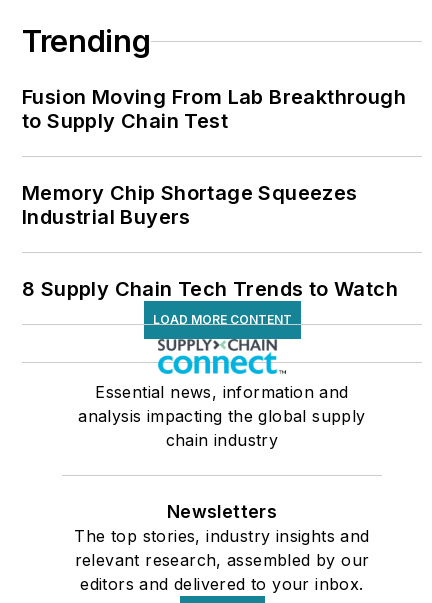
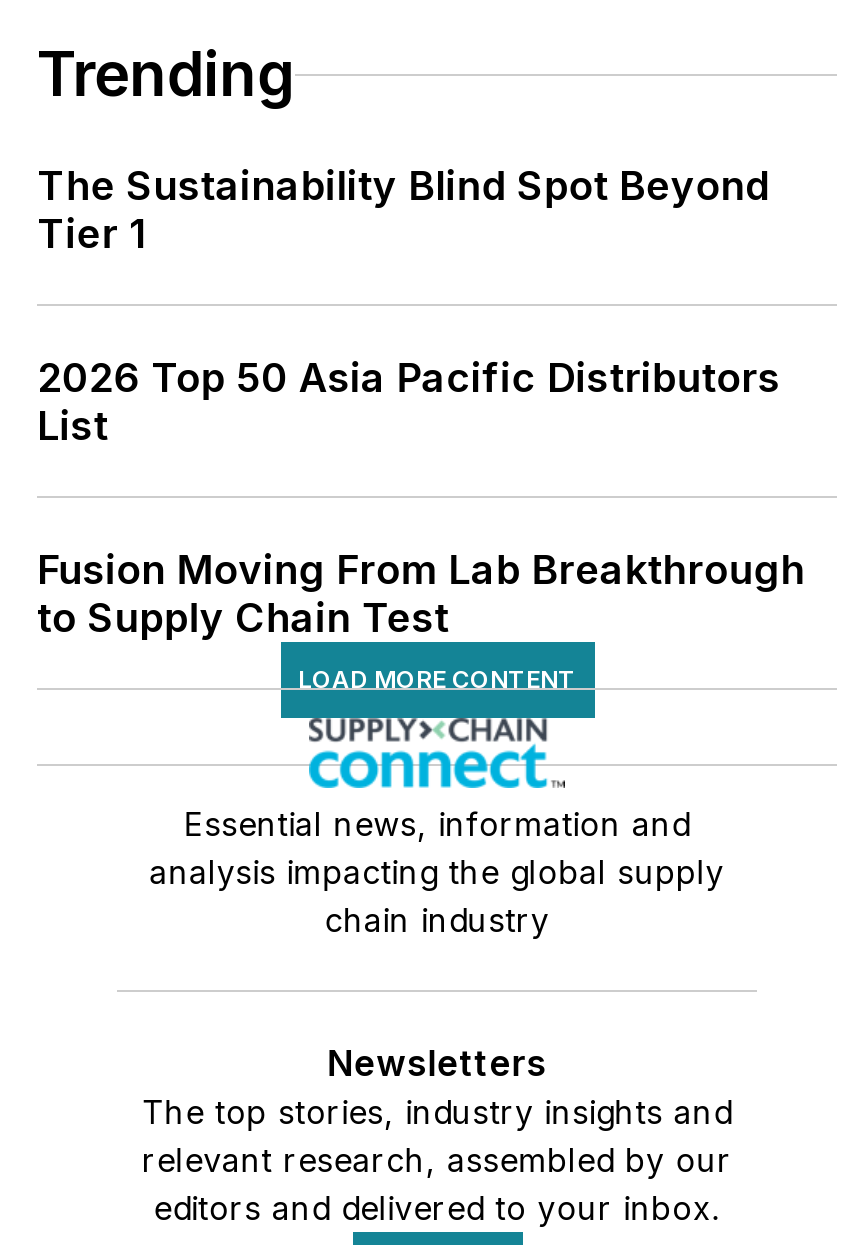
none -> [37,163,781,451] The Sustainability Blind Spot Beyond | Tier 1 | 2026 Top 50 Asia Pacific Distributors | List
moved [22,85,406,133] -> [37,547,805,643]: Fusion Moving From Lab Breakthrough | to Supply Chain Test
[22,181,398,301] Memory Chip Shortage Squeezes | Industrial Buyers | 8 Supply Chain Tech Trends to Watch -> none

